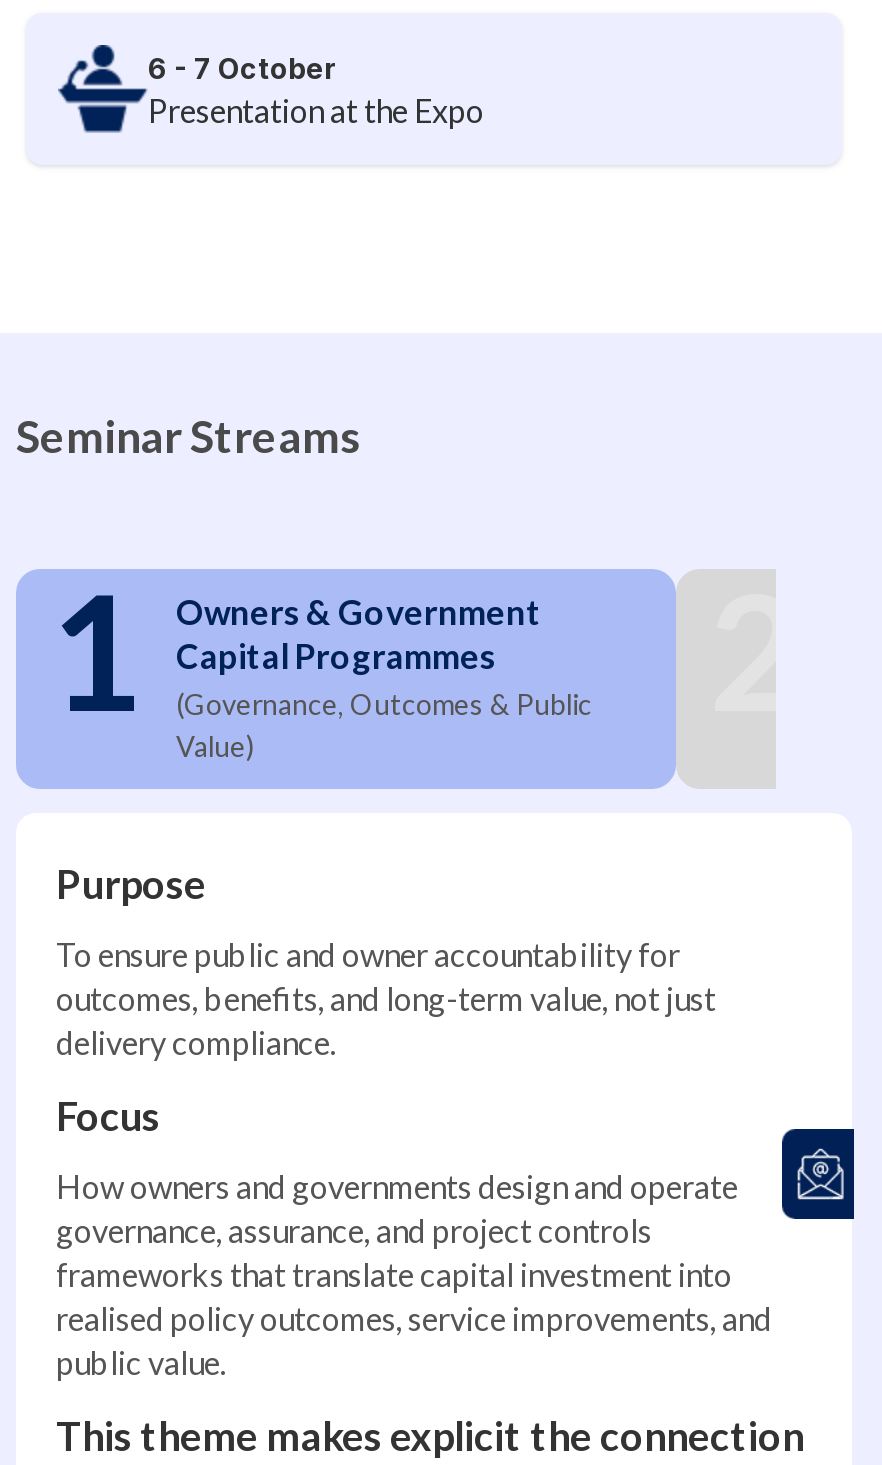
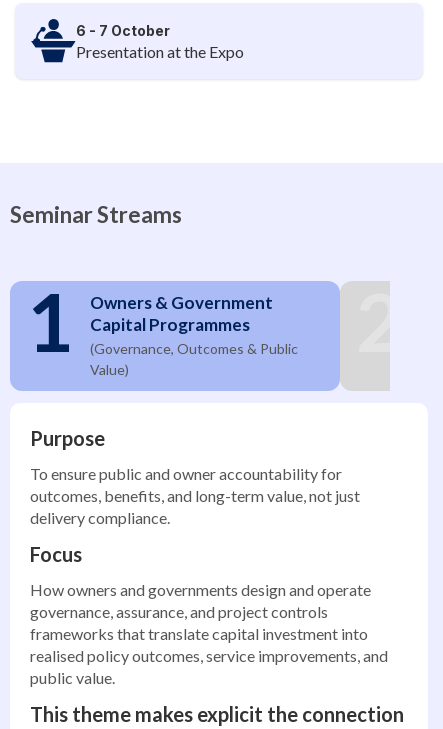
[780,1127,856,1221] [image] -> none

